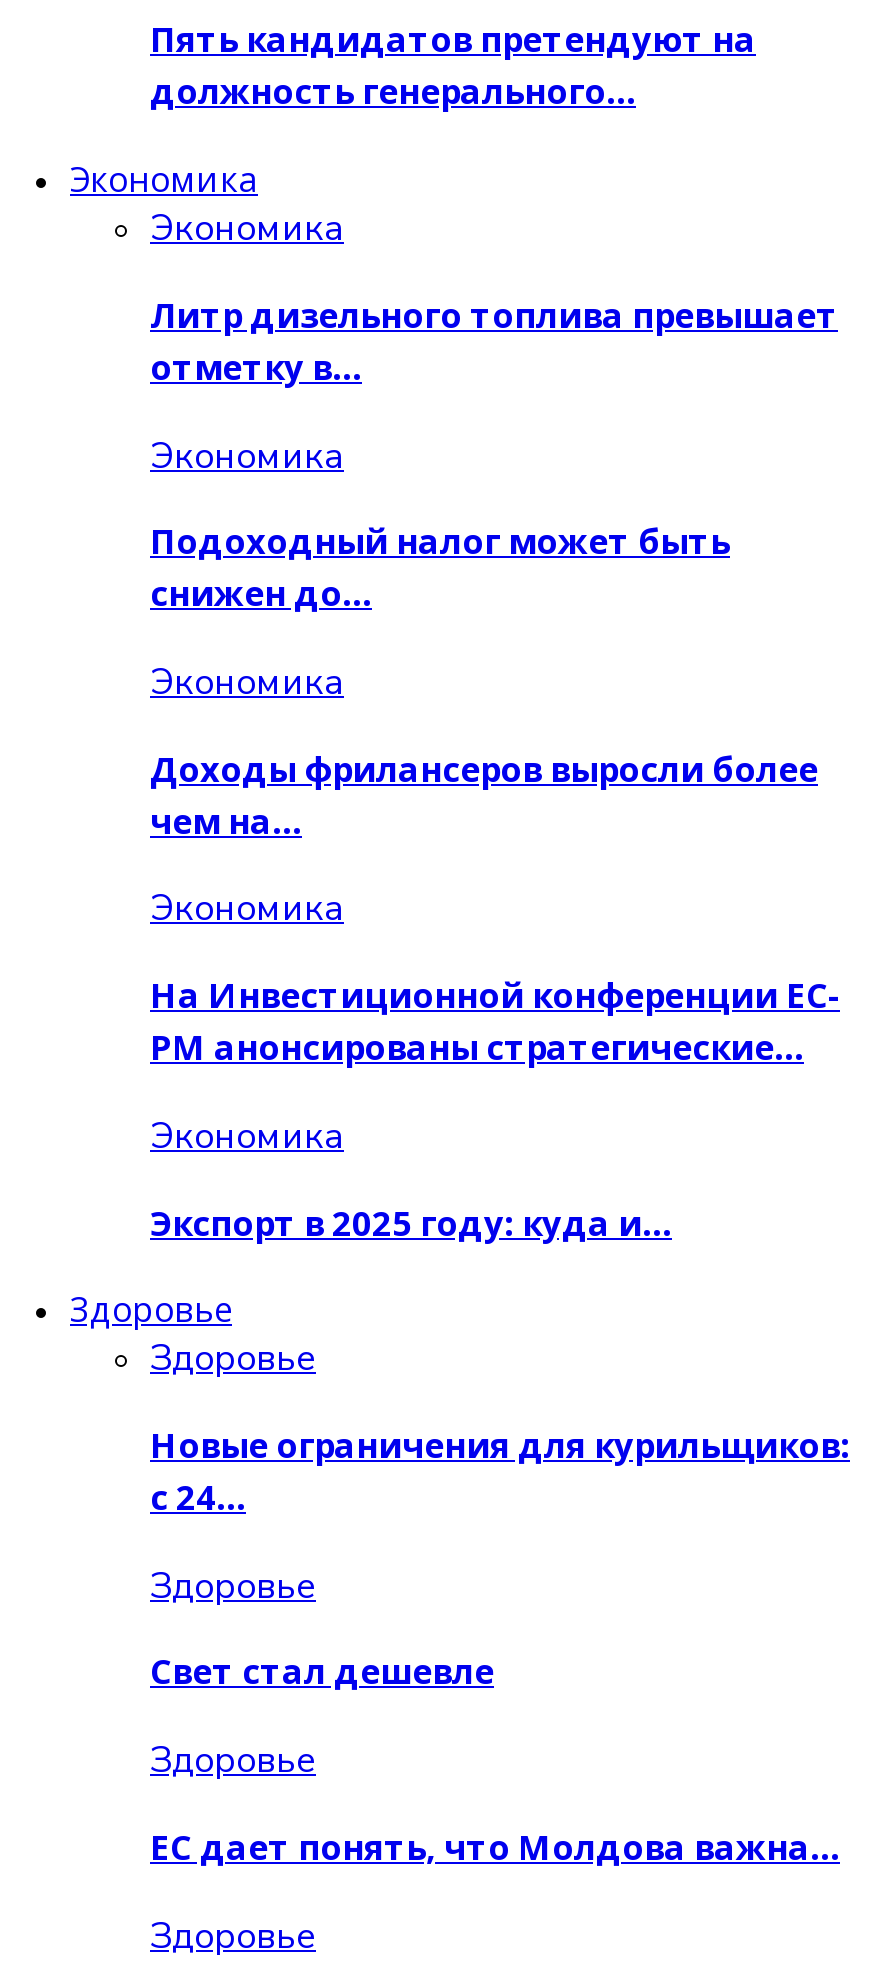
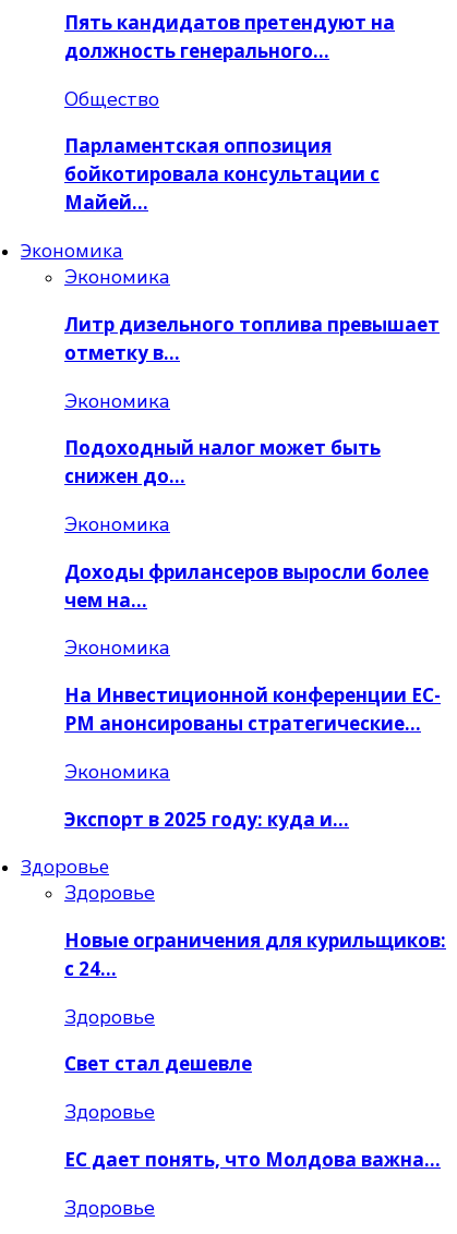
none -> [64,86,380,215] Общество | Парламентская оппозиция | бойкотировала консультации с | Майей…

